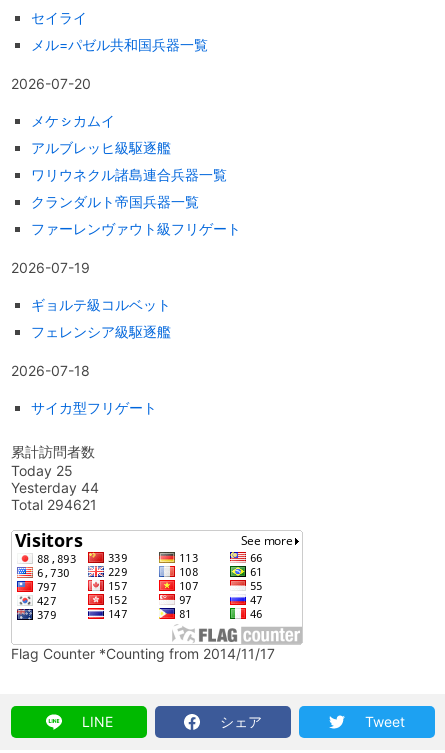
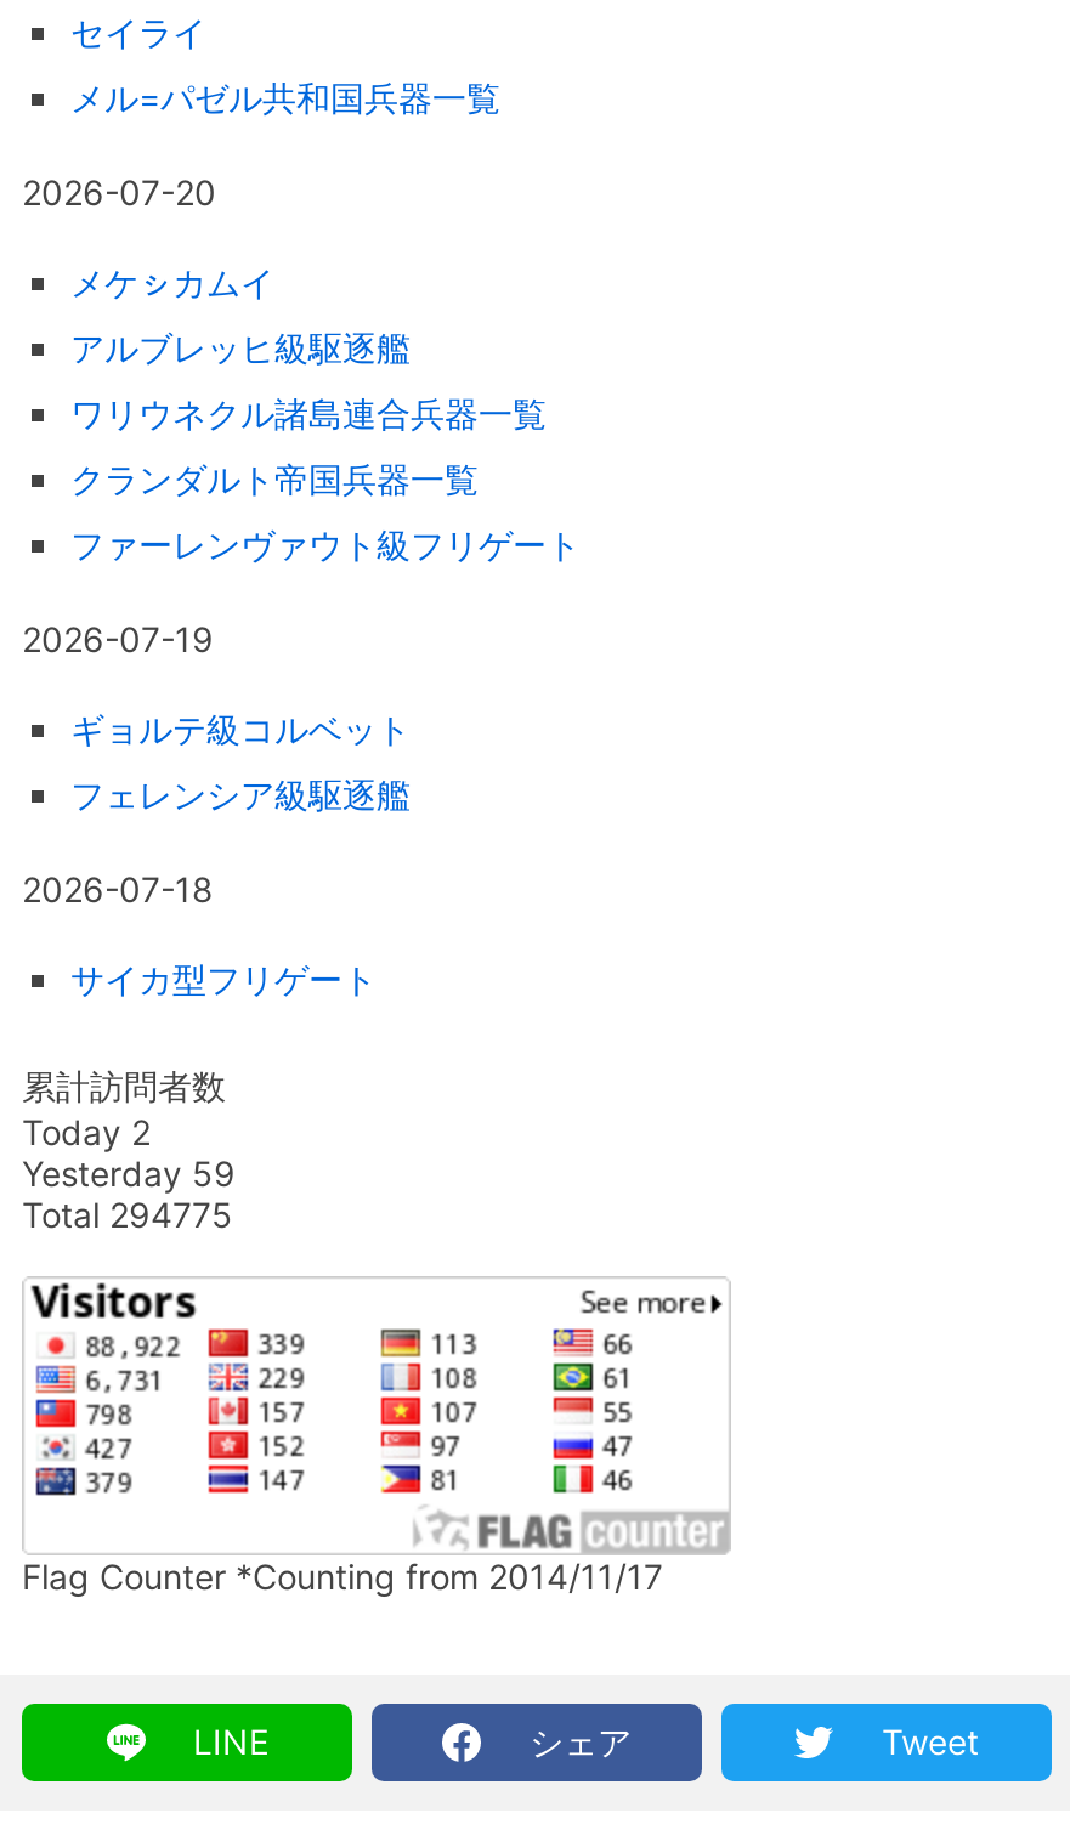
[11,462,73,479] Today 25 -> [22,1112,151,1153] Today 2
[11,479,99,496] Yesterday 44 -> [22,1153,236,1194] Yesterday 59
[11,496,97,513] Total 294621 -> [22,1194,233,1235] Total 294775

